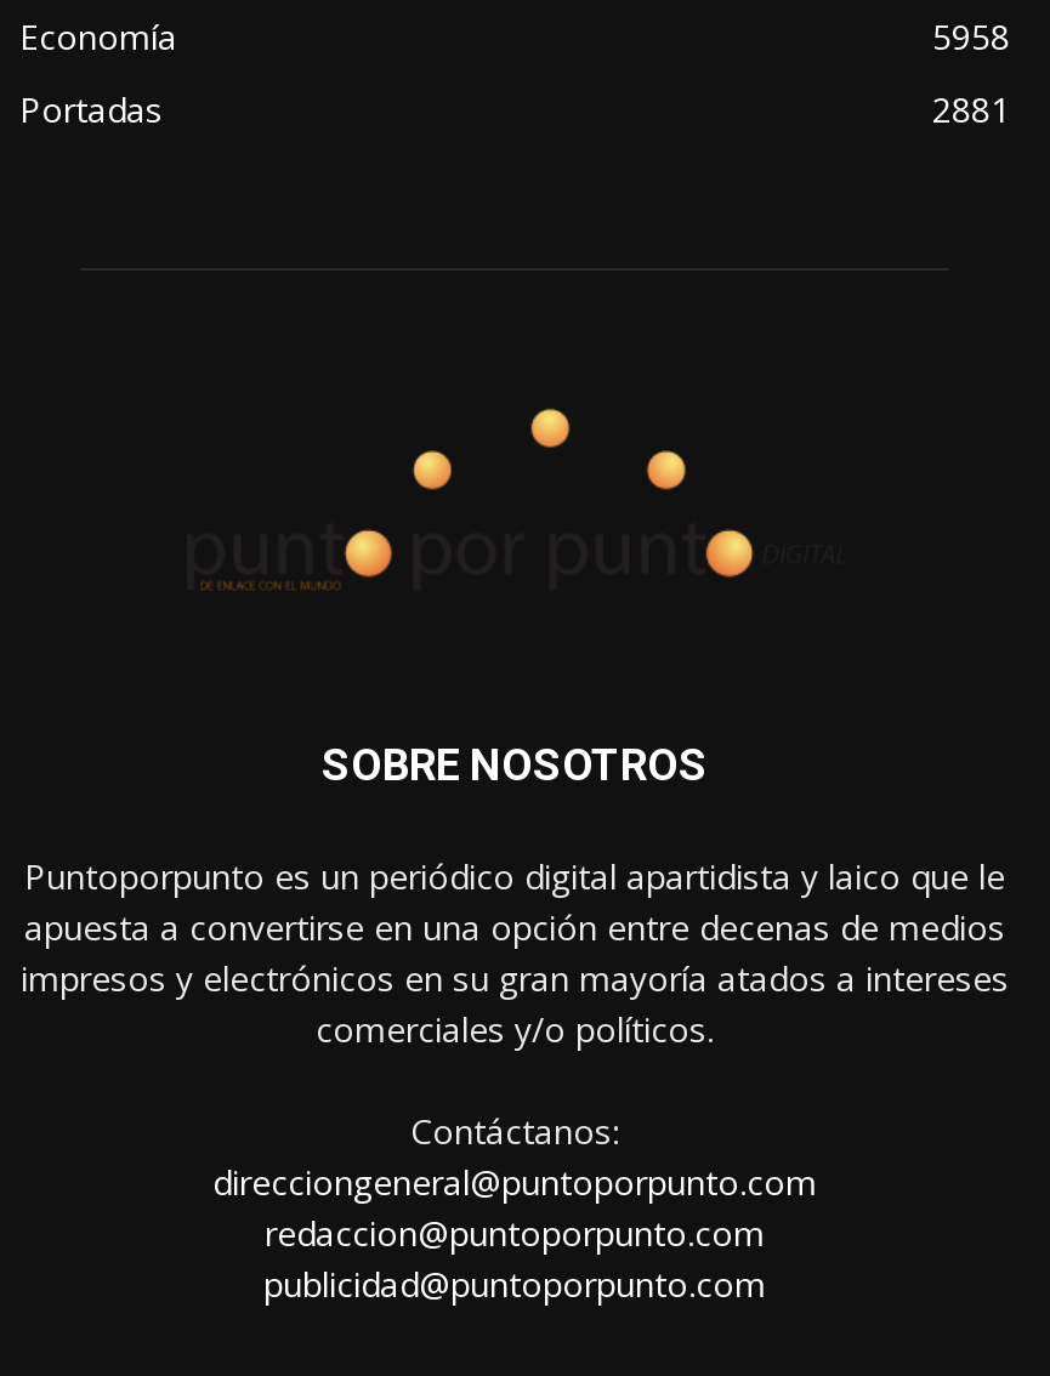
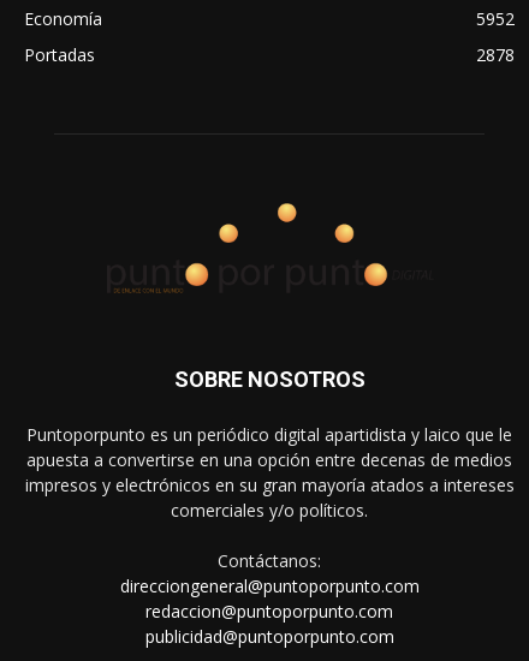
[932,14,1010,60] 5958 -> [476,7,515,30] 5952
[932,86,1010,133] 2881 -> [476,43,515,66] 2878

